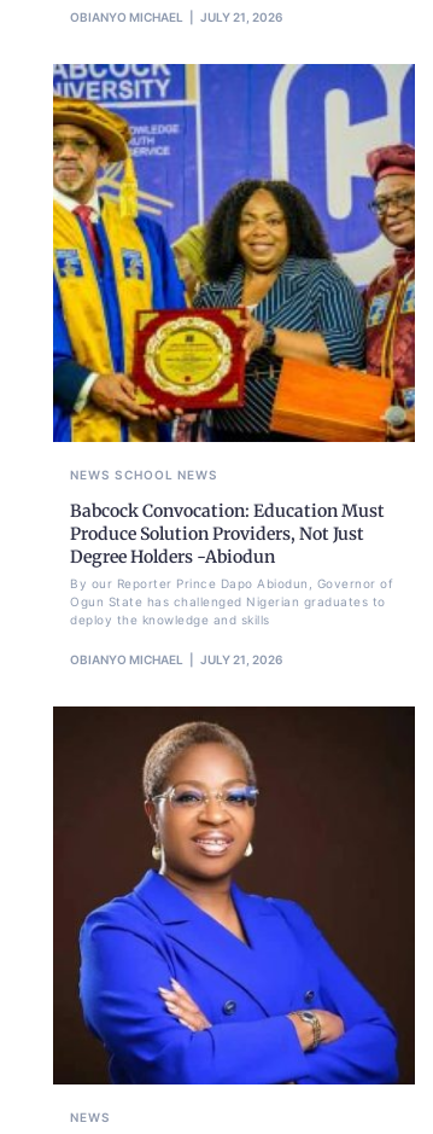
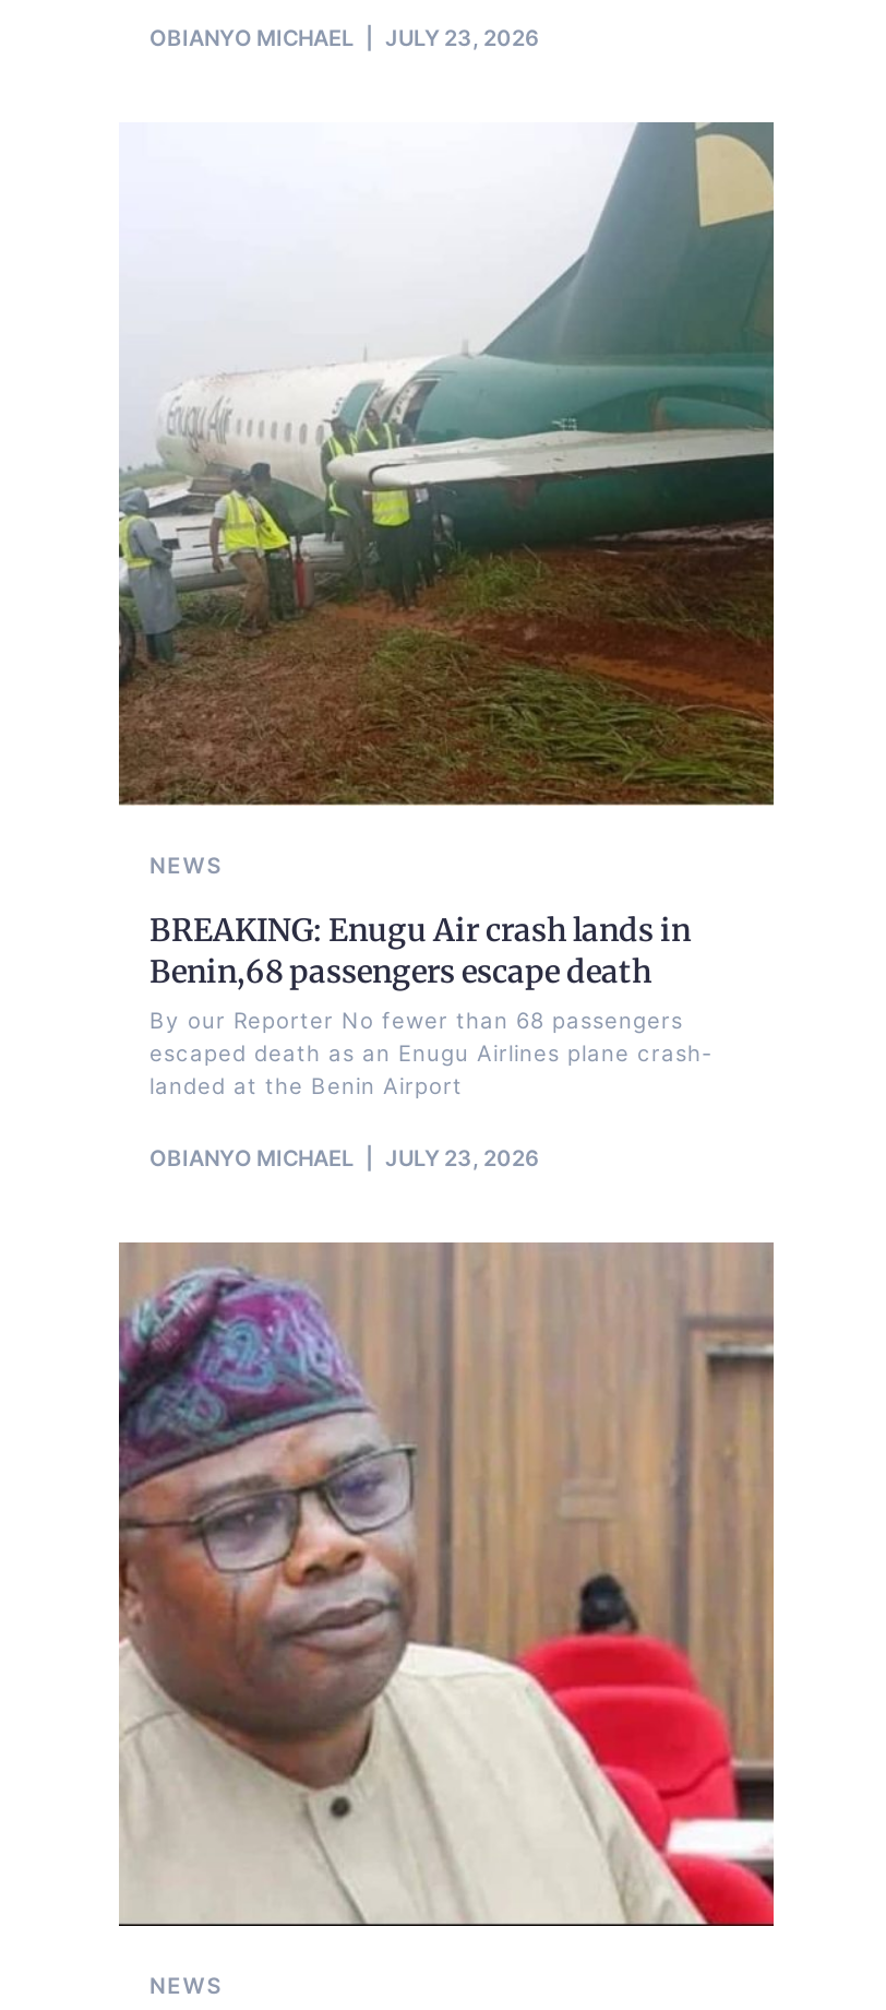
[70,10,282,25] OBIANYO MICHAEL JULY 21, 2026 -> [149,23,538,49] OBIANYO MICHAEL JULY 23, 2026
[52,63,416,482] [image] | NEWS SCHOOL NEWS -> [117,120,776,877] [image] | NEWS
[70,501,393,627] Babcock Convocation: Education Must | Produce Solution Providers, Not Just | Degree Holders -Abiodun | By our Reporter Prince Dapo Abiodun, Governor of | Ogun State has challenged Nigerian graduates to | deploy the knowledge and skills -> [149,909,714,1097] BREAKING: Enugu Air crash lands in | Benin,68 passengers escape death | By our Reporter No fewer than 68 passengers | escaped death as an Enugu Airlines plane crash- | landed at the Benin Airport
[70,653,282,667] OBIANYO MICHAEL JULY 21, 2026 -> [149,1143,538,1169] OBIANYO MICHAEL JULY 23, 2026
[52,705,416,1086] [image] -> [117,1240,776,1928] [image]

